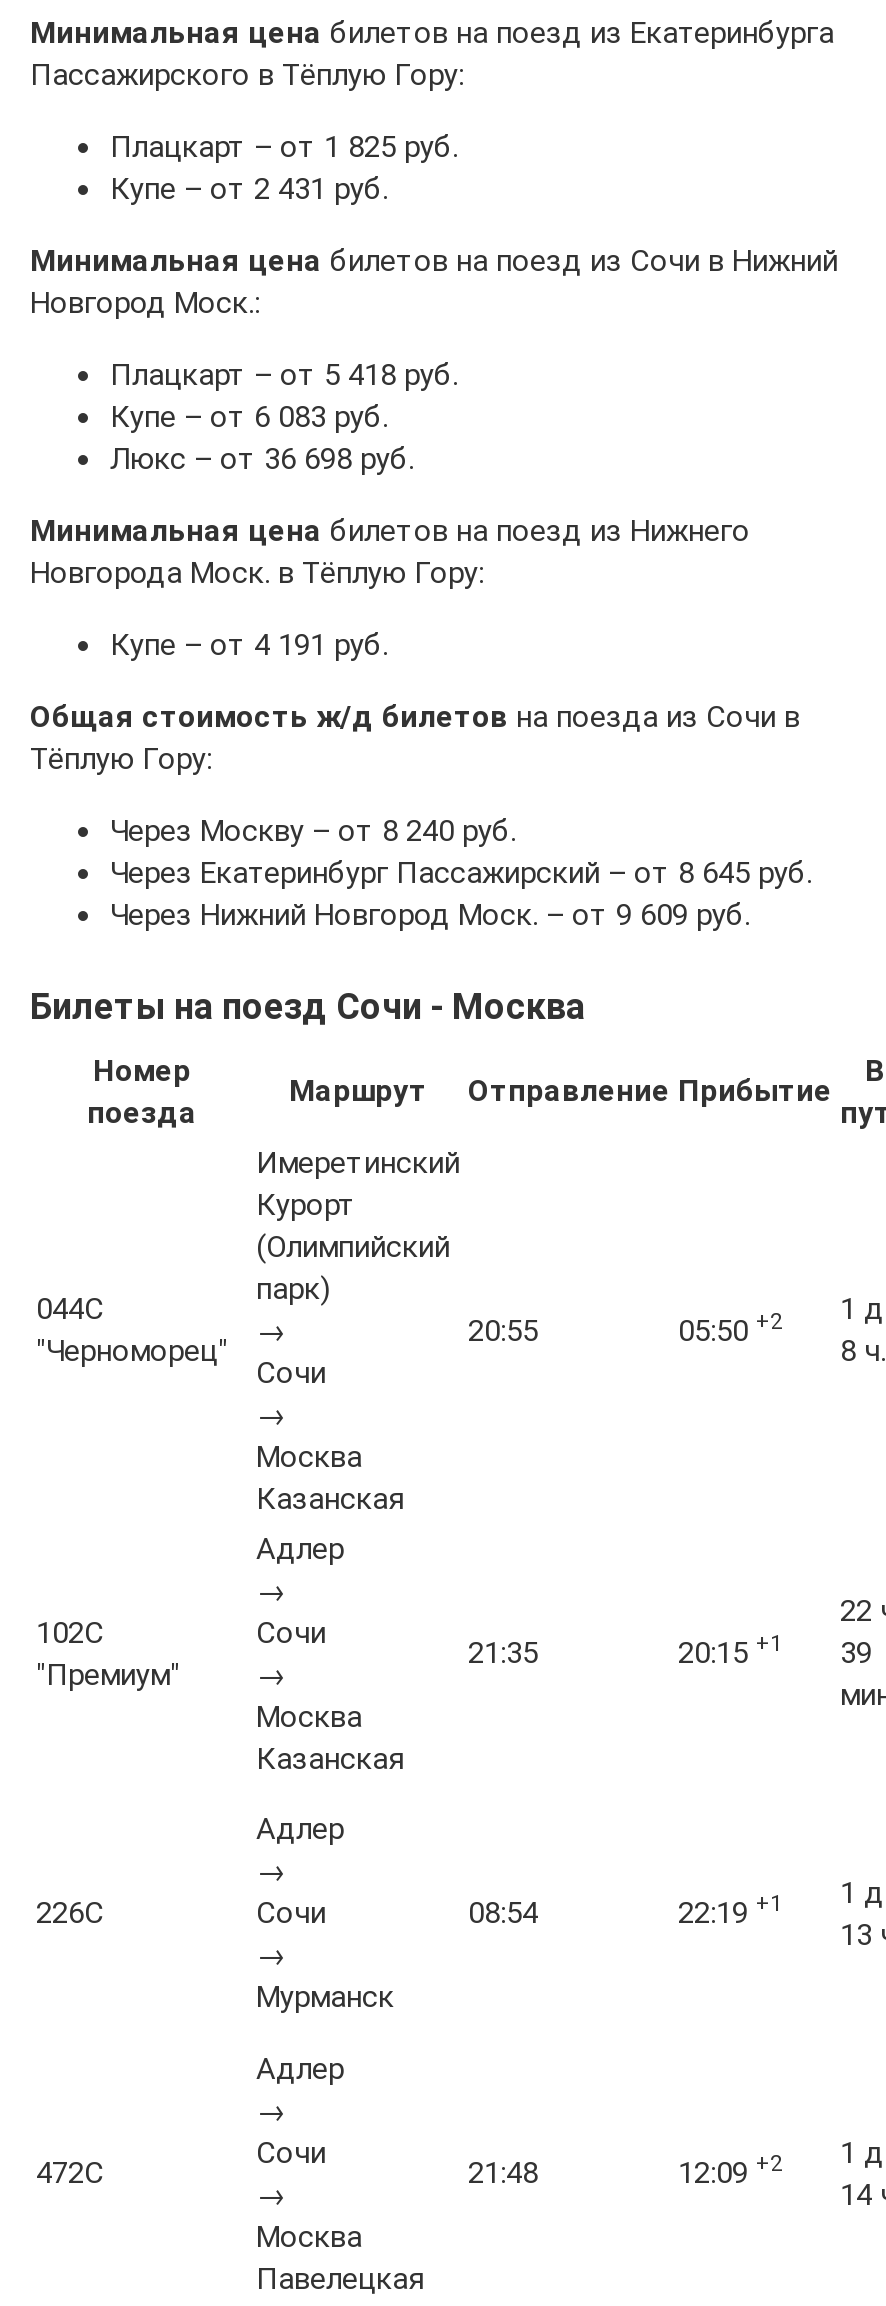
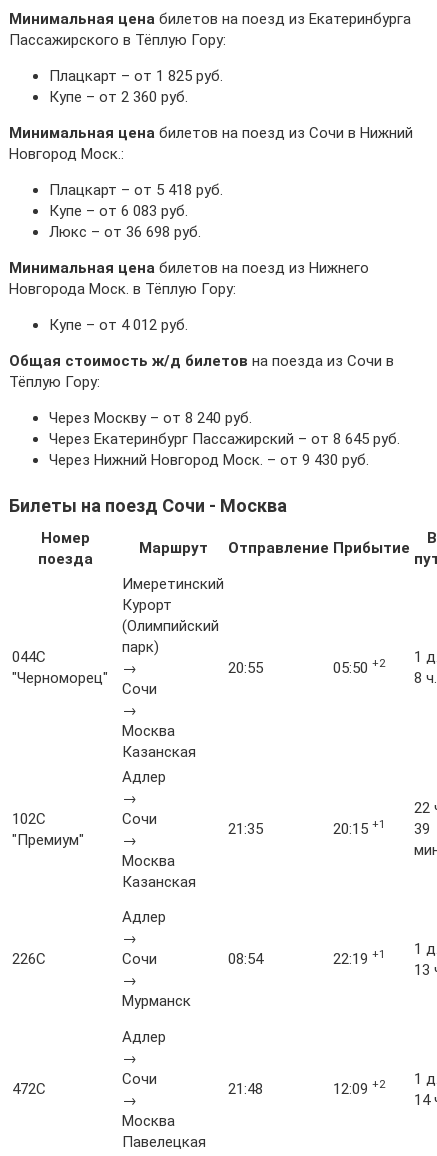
[110,171,388,207] Купе – от 2 431 руб. -> [49,88,188,106] Купе – от 2 360 руб.
[110,627,388,663] Купе – от 4 191 руб. -> [49,316,188,334] Купе – от 4 012 руб.
[110,897,750,933] Через Нижний Новгород Моск. – от 9 609 руб. -> [49,451,369,469] Через Нижний Новгород Моск. – от 9 430 руб.

